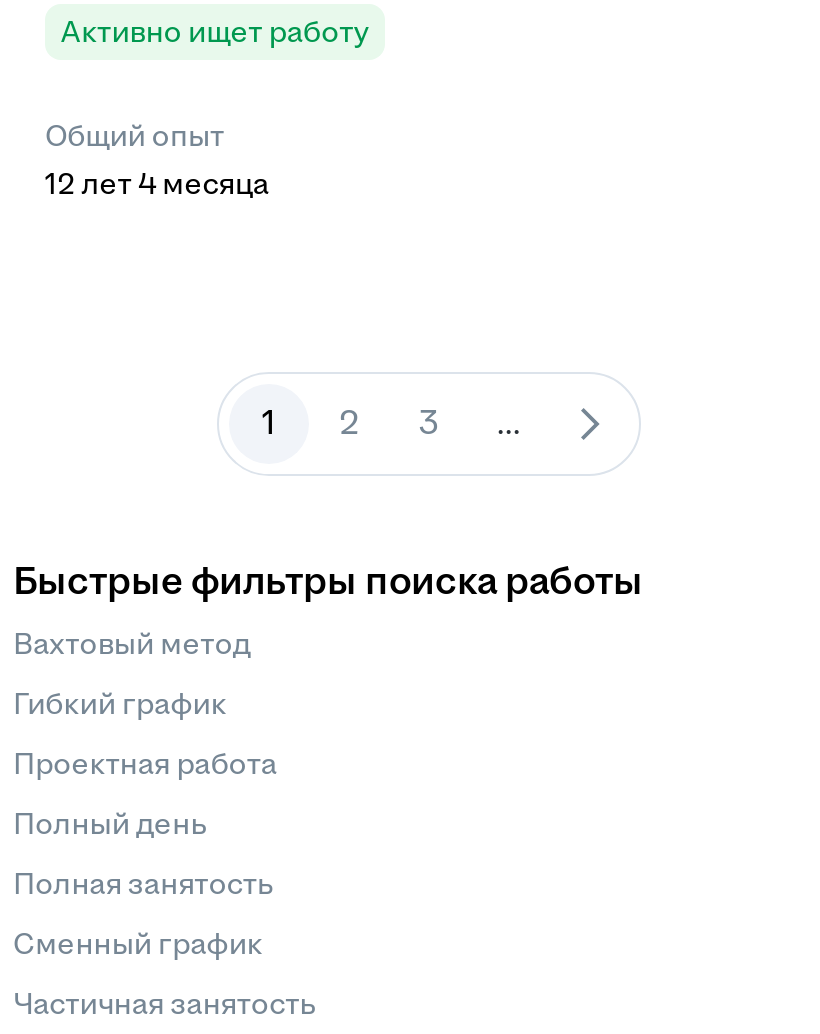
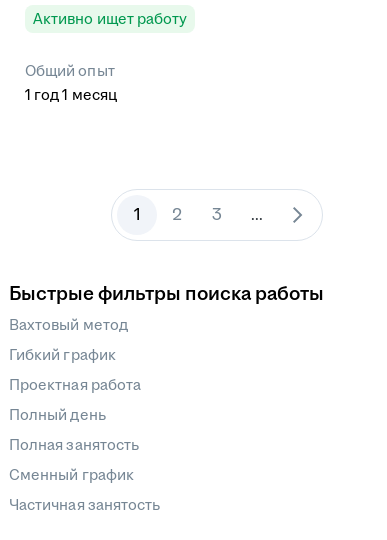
[45,166,269,200] 12 лет 4 месяца -> [25,86,117,103] 1 год 1 месяц

